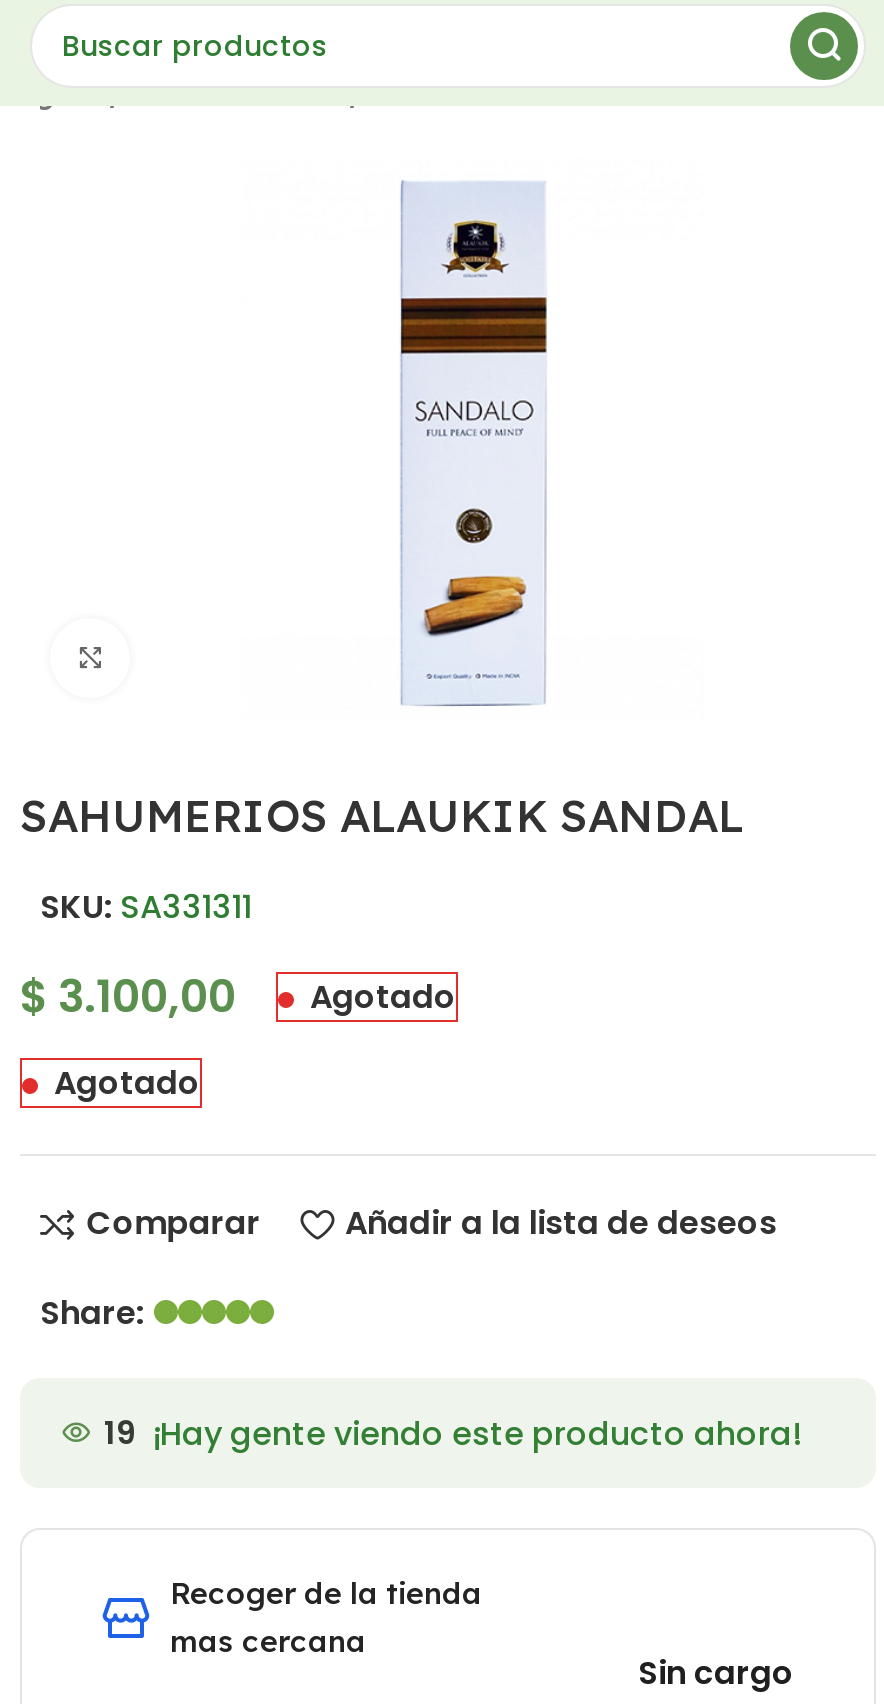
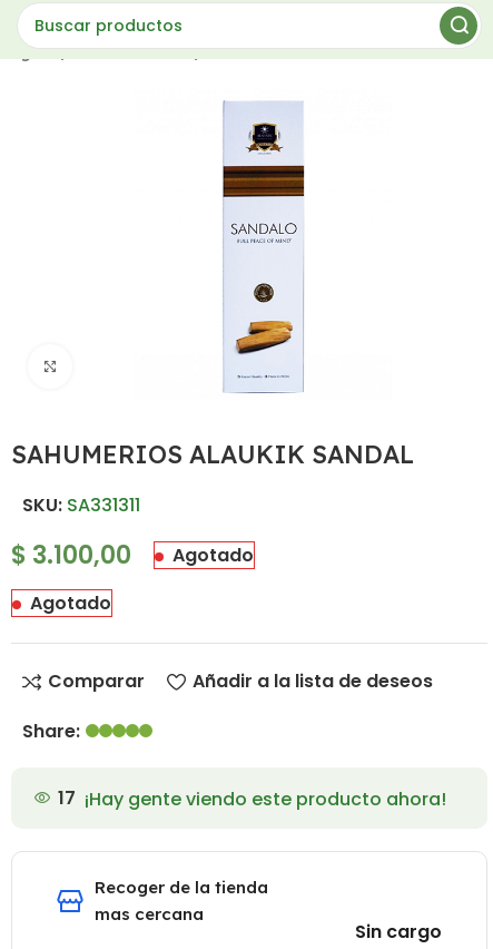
[104,1411,802,1457] 19 ¡Hay gente viendo este producto ahora! -> [58,786,446,811] 17 ¡Hay gente viendo este producto ahora!

